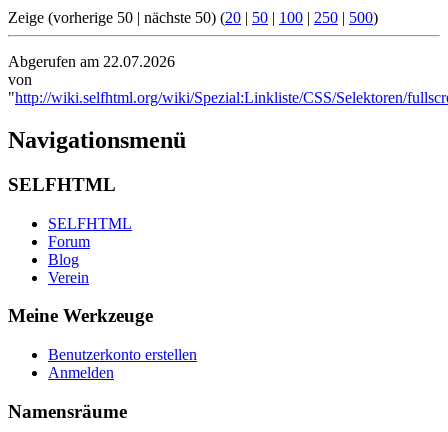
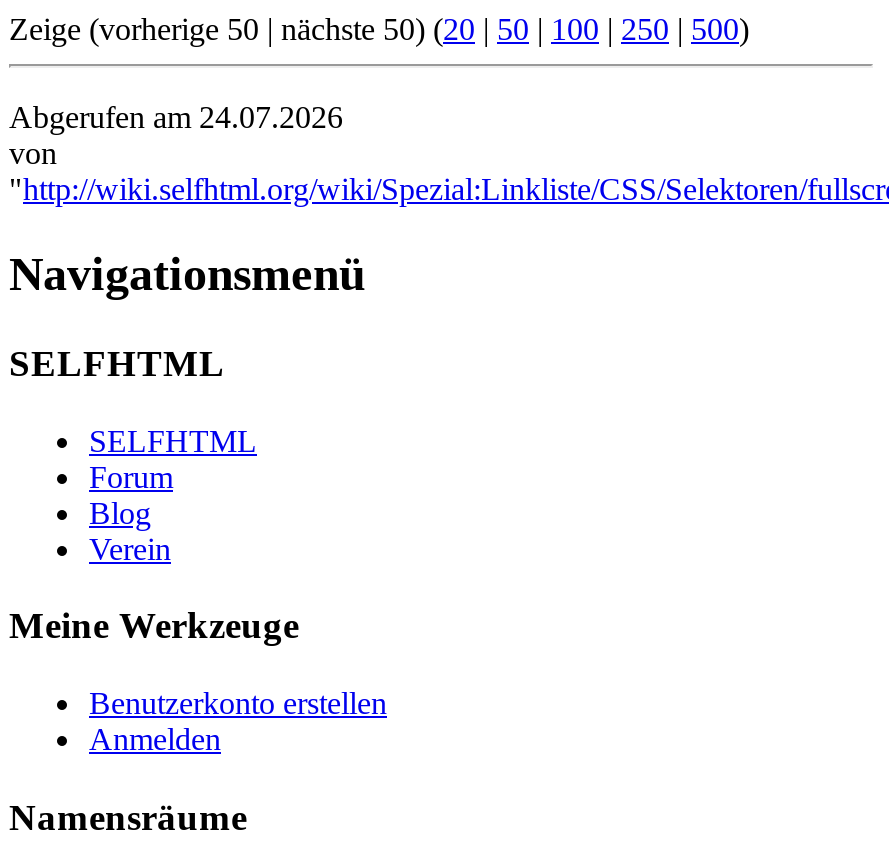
[8,53,175,70] Abgerufen am 22.07.2026 -> [9,100,343,134] Abgerufen am 24.07.2026

